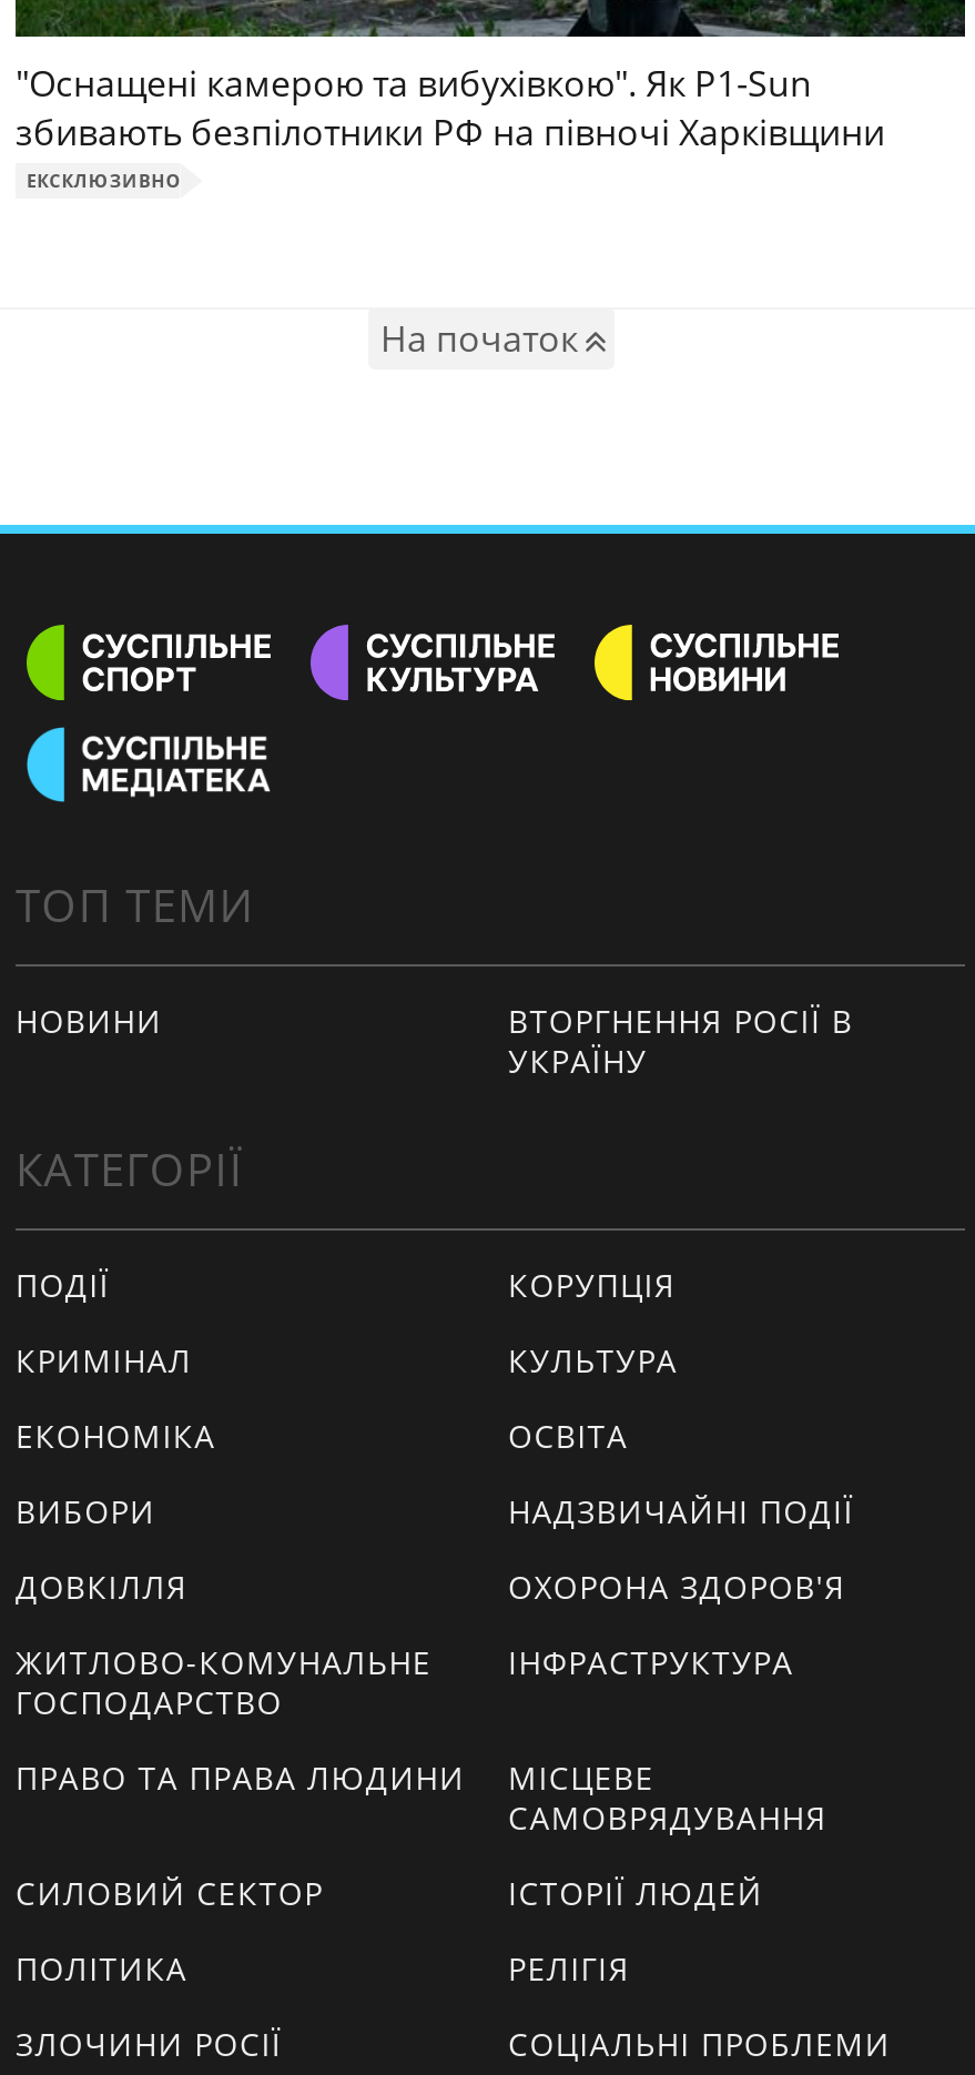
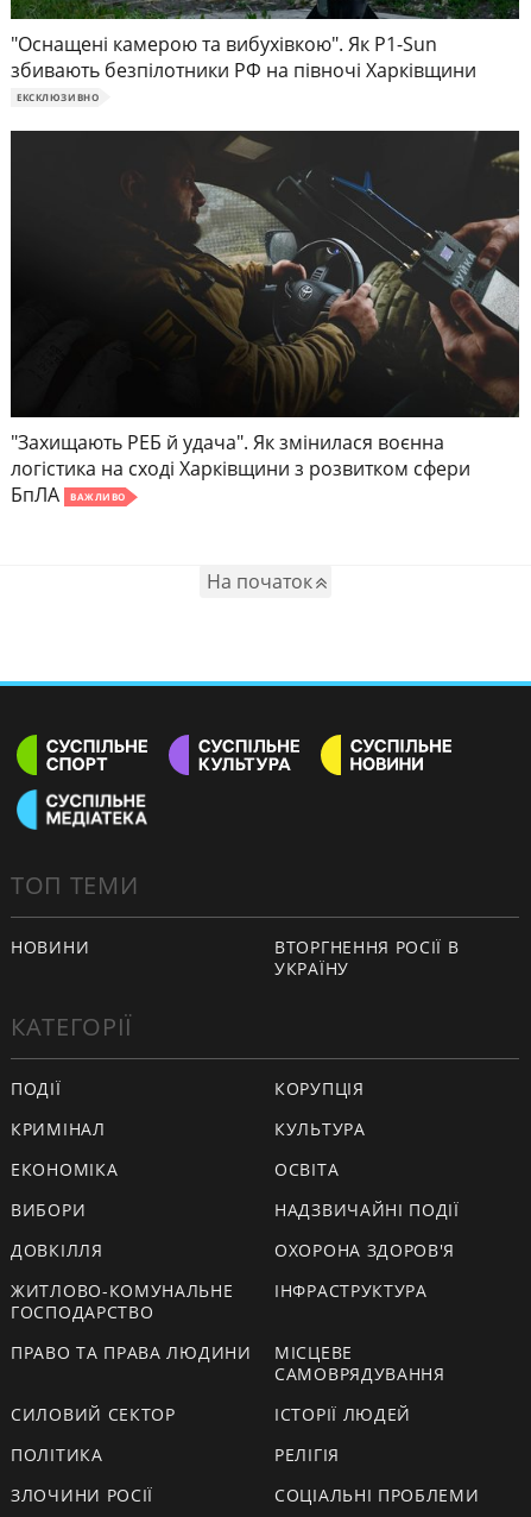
none -> [11,130,520,508] [image] | "Захищають РЕБ й удача". Як змінилася воєнна | логістика на сході Харківщини з розвитком сфери | БпЛА | ВАЖЛИВО

